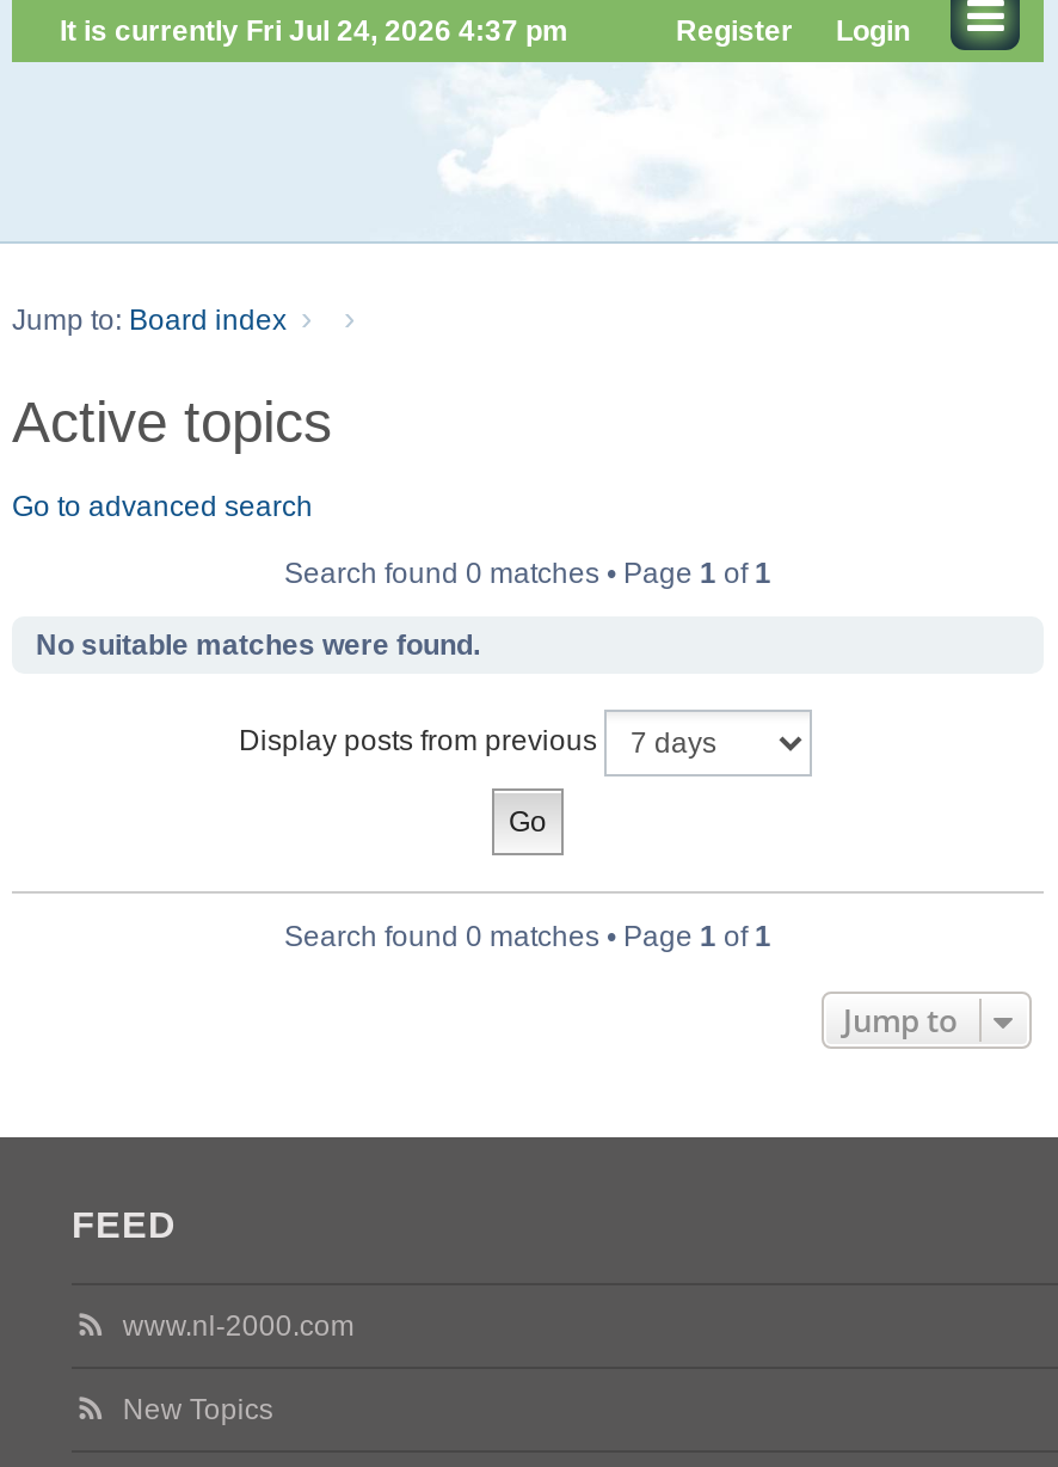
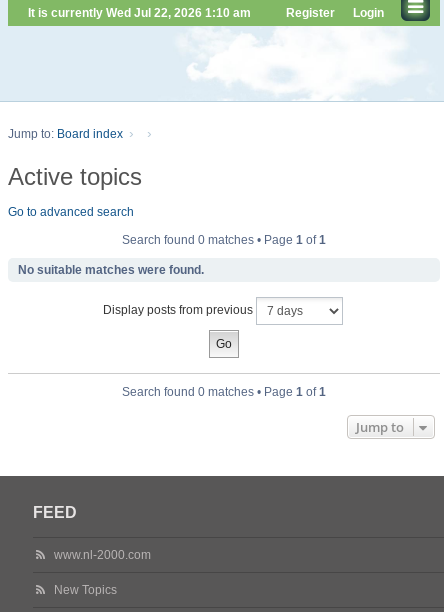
[60,14,568,48] It is currently Fri Jul 24, 2026 4:37 pm -> [28,6,251,20] It is currently Wed Jul 22, 2026 1:10 am

